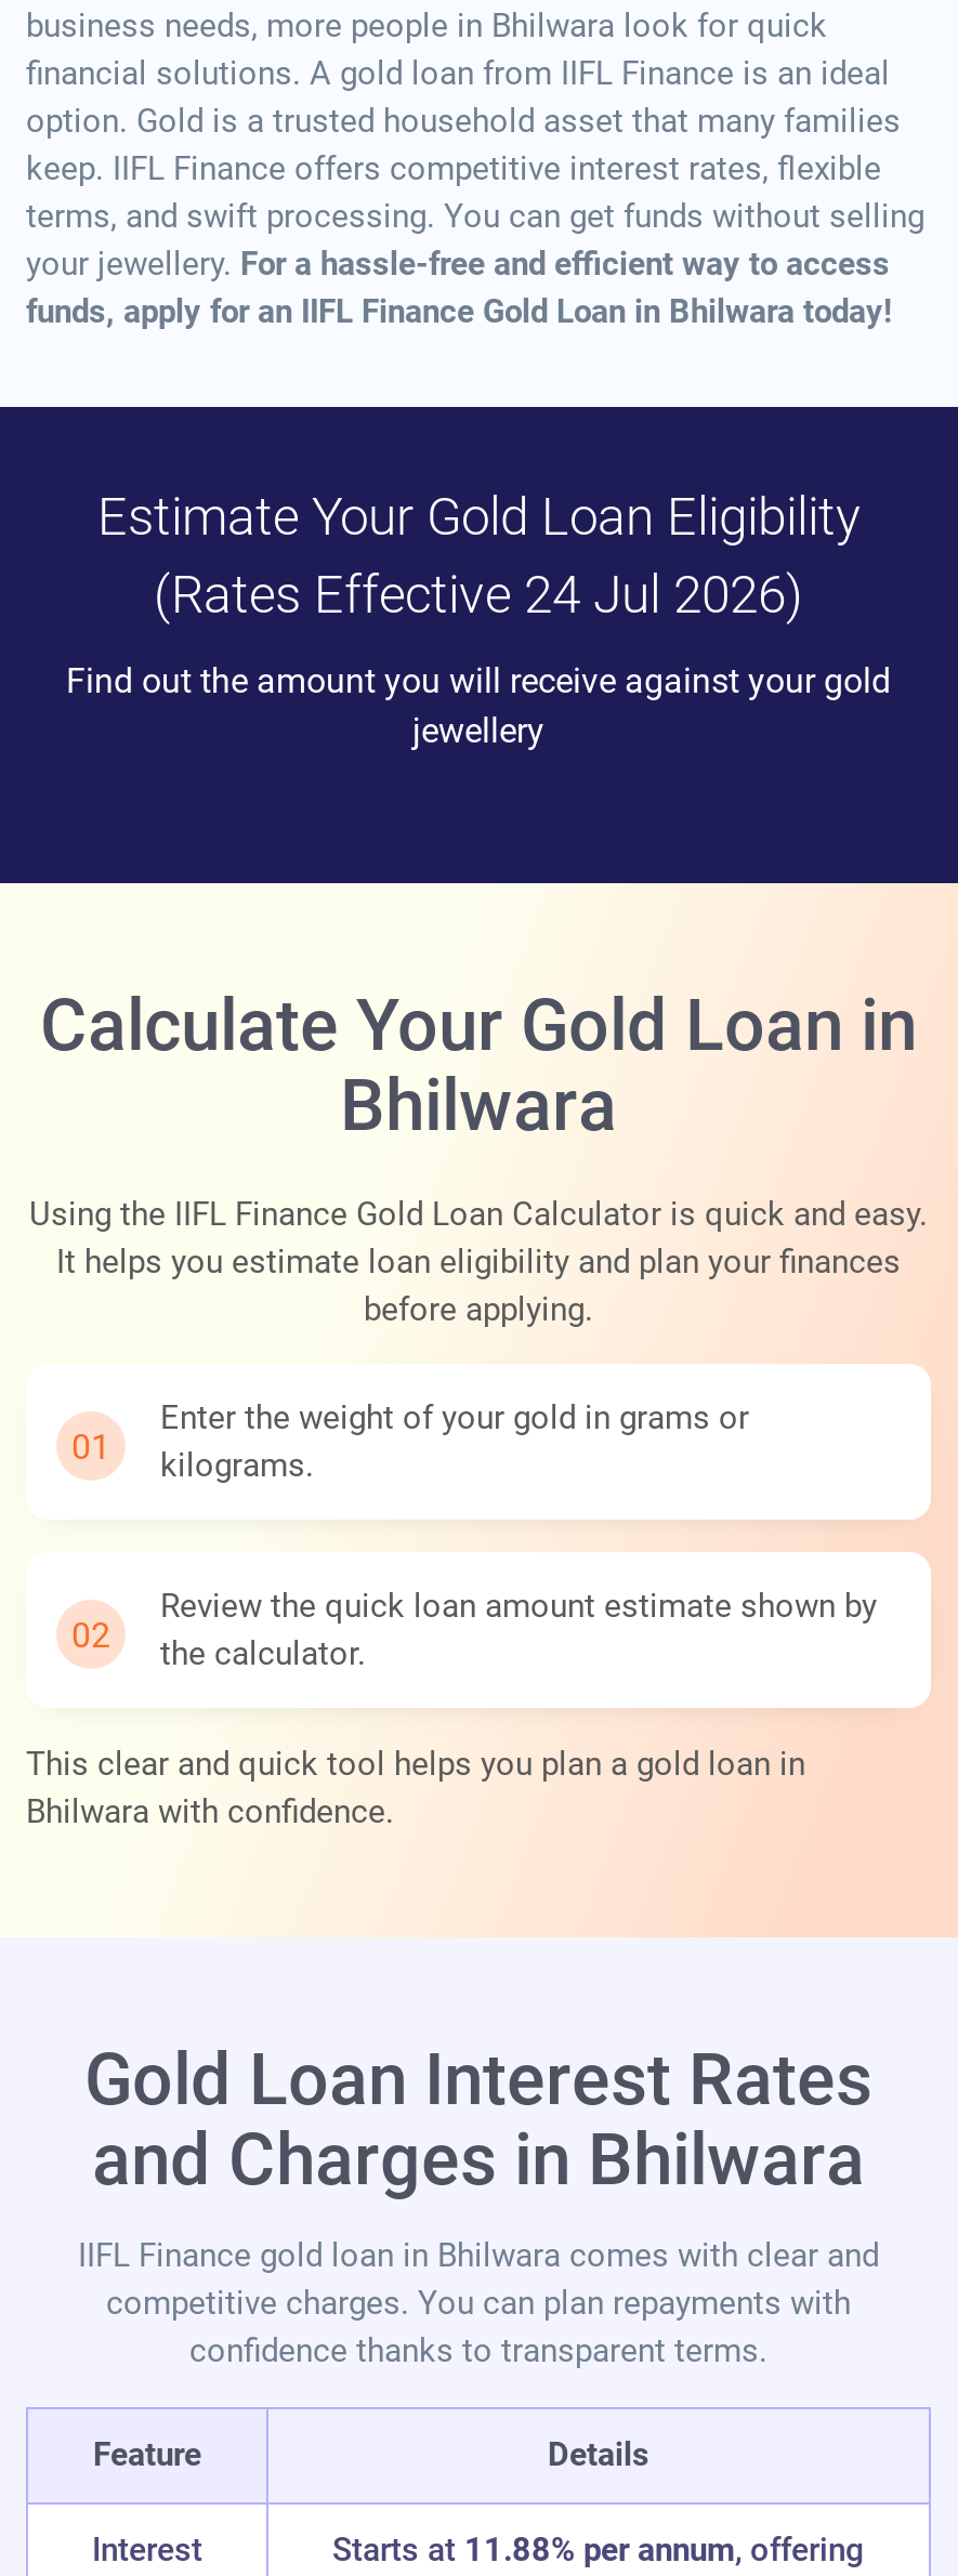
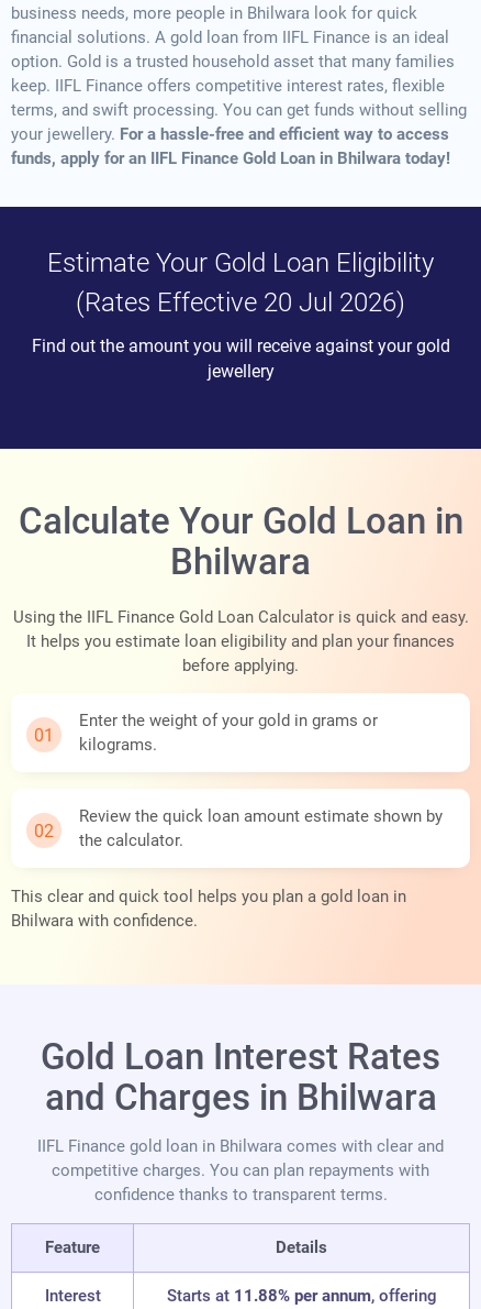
[154,565,803,626] (Rates Effective 24 Jul 2026) -> [76,287,405,318] (Rates Effective 20 Jul 2026)

